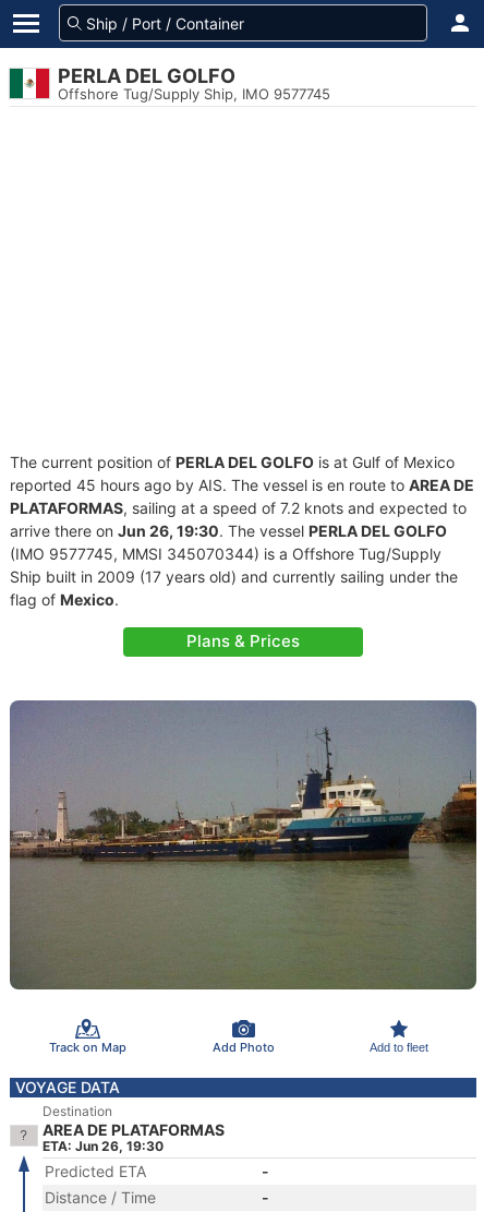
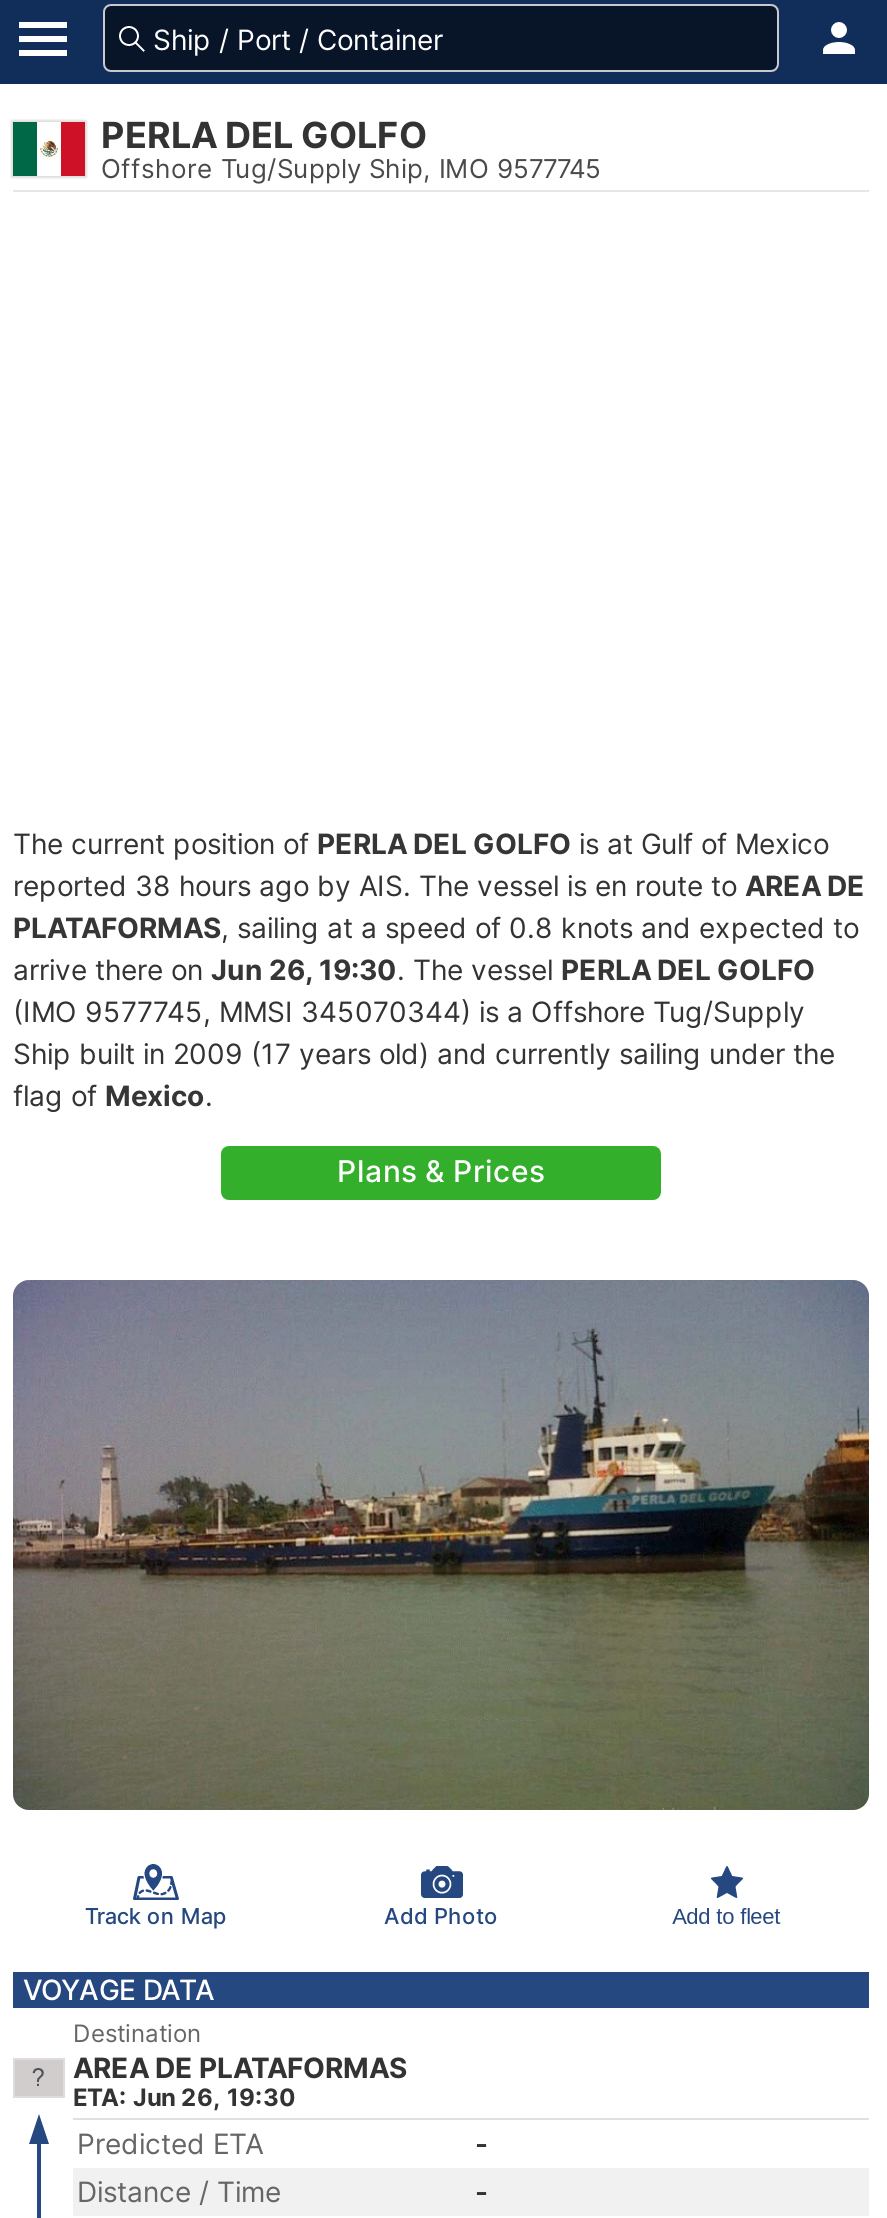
[10,476,474,494] reported 45 hours ago by AIS. The vessel is en route to AREA DE -> [13,868,865,902] reported 38 hours ago by AIS. The vessel is en route to AREA DE
[10,499,467,517] PLATAFORMAS, sailing at a speed of 7.2 knots and expected to -> [13,910,859,944] PLATAFORMAS, sailing at a speed of 0.8 knots and expected to

